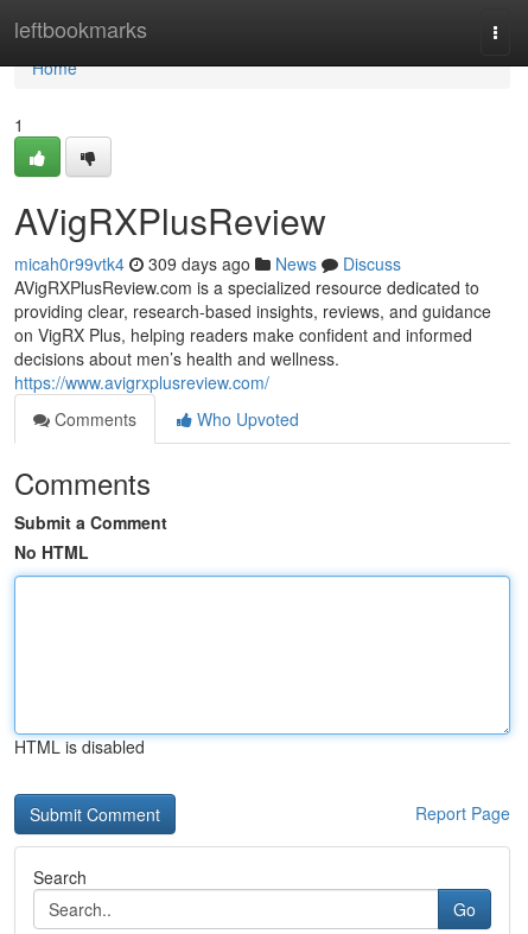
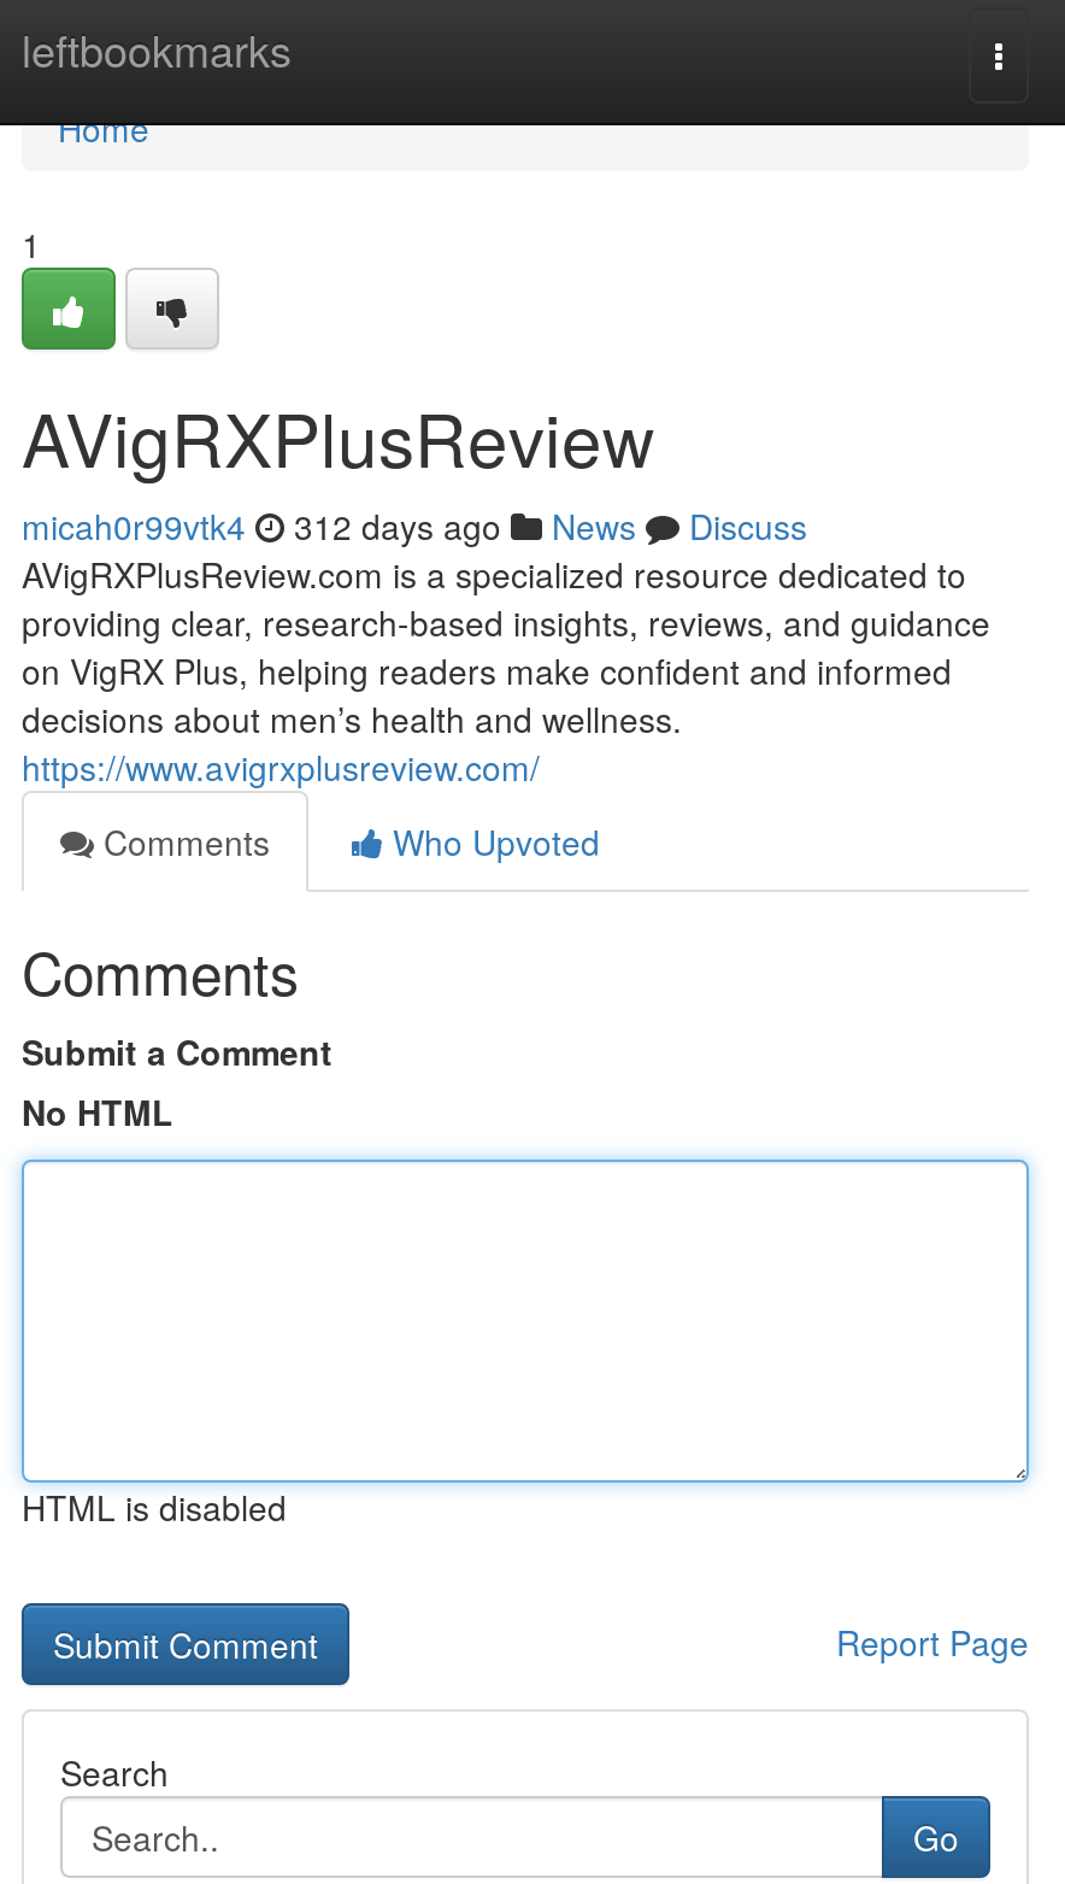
[14,252,401,275] micah0r99vtk4 309 days ago News Discuss -> [22,501,807,550] micah0r99vtk4 312 days ago News Discuss

